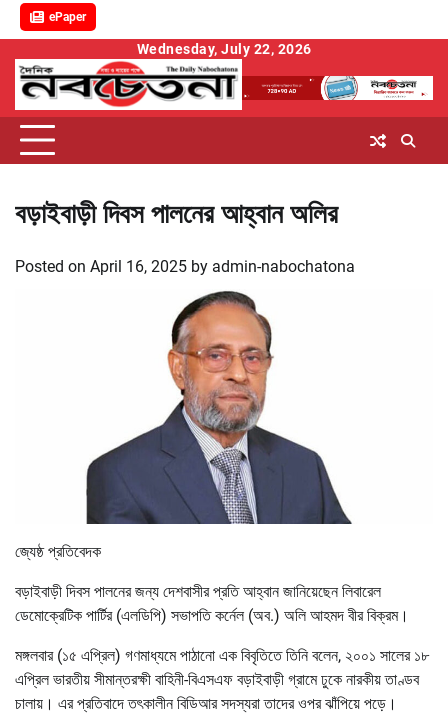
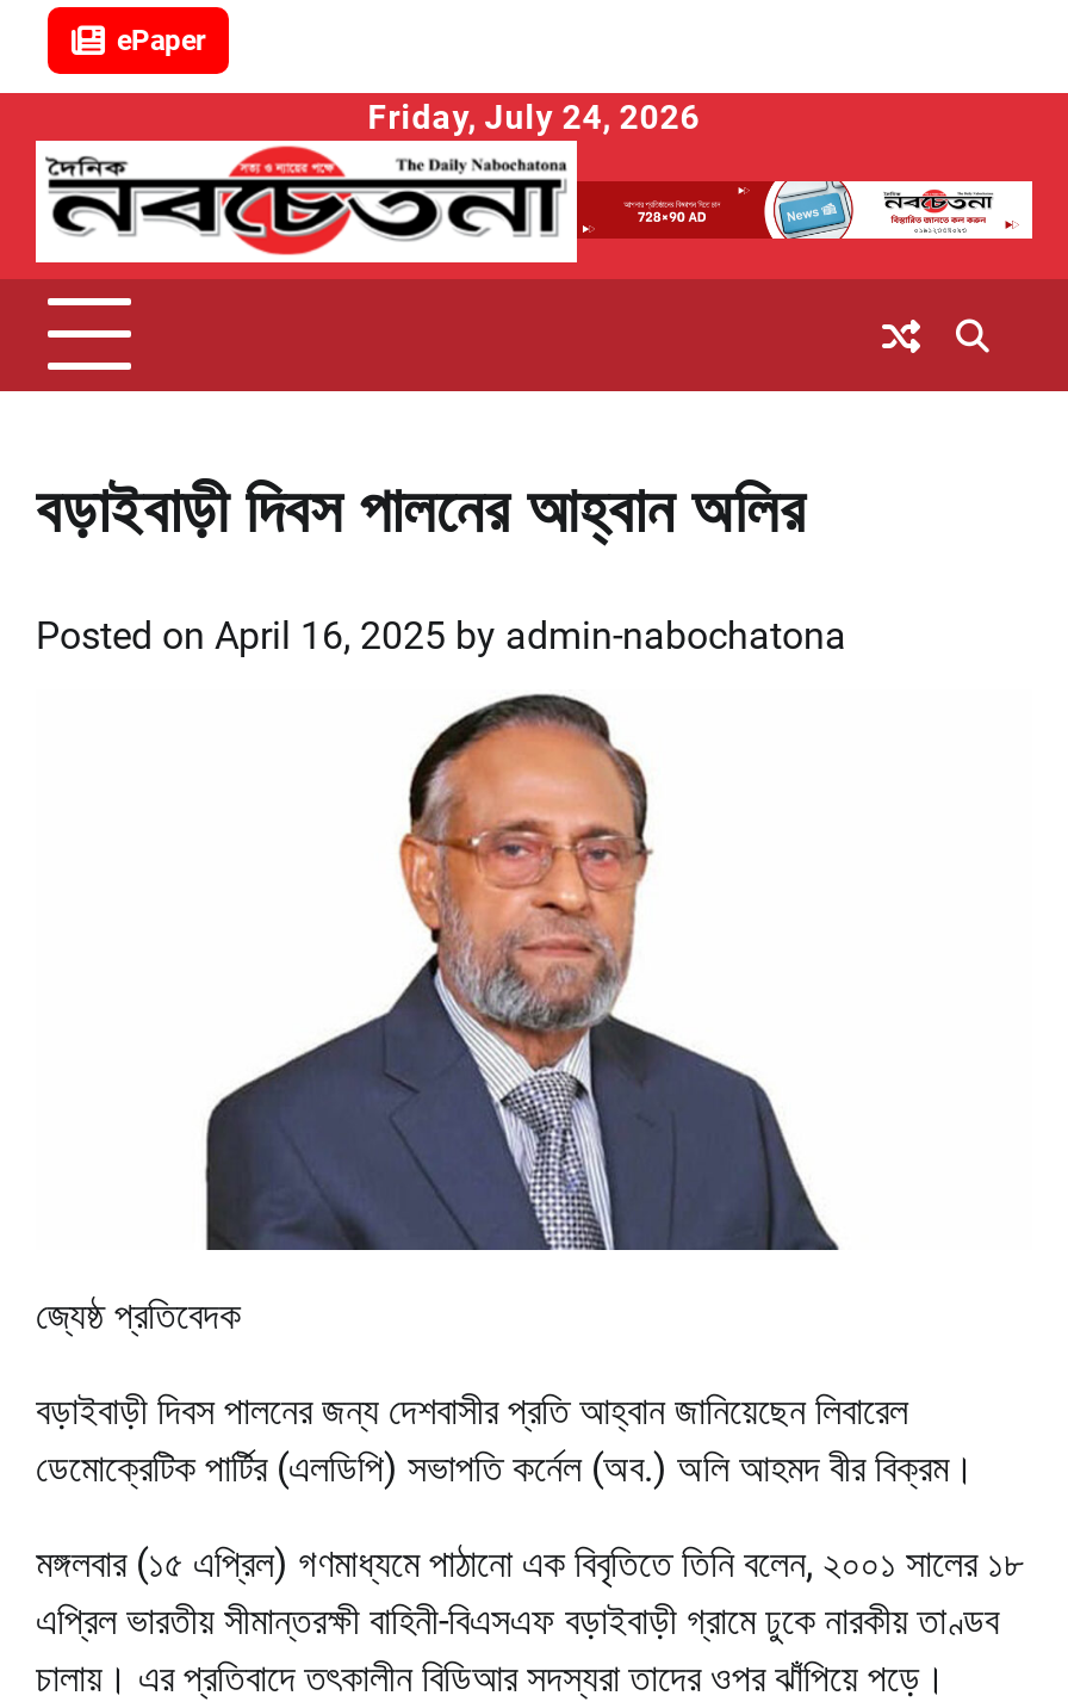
[136,41,311,57] Wednesday, July 22, 2026 -> [368,98,700,136] Friday, July 24, 2026

